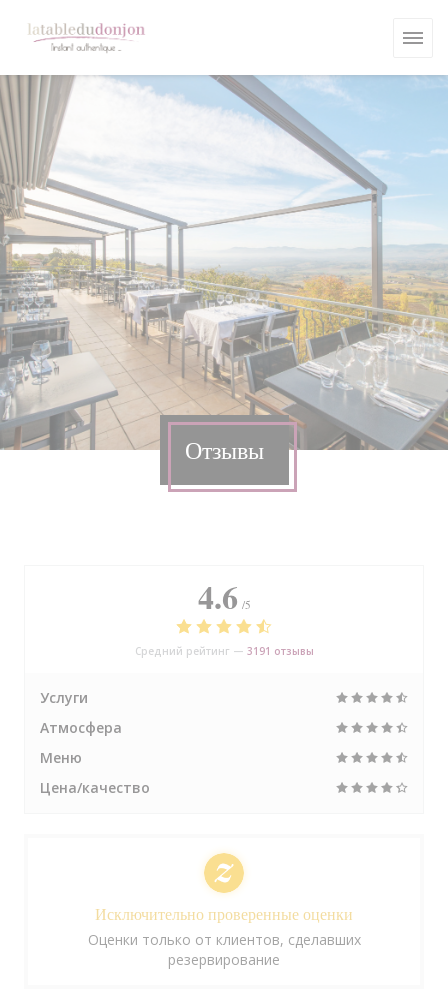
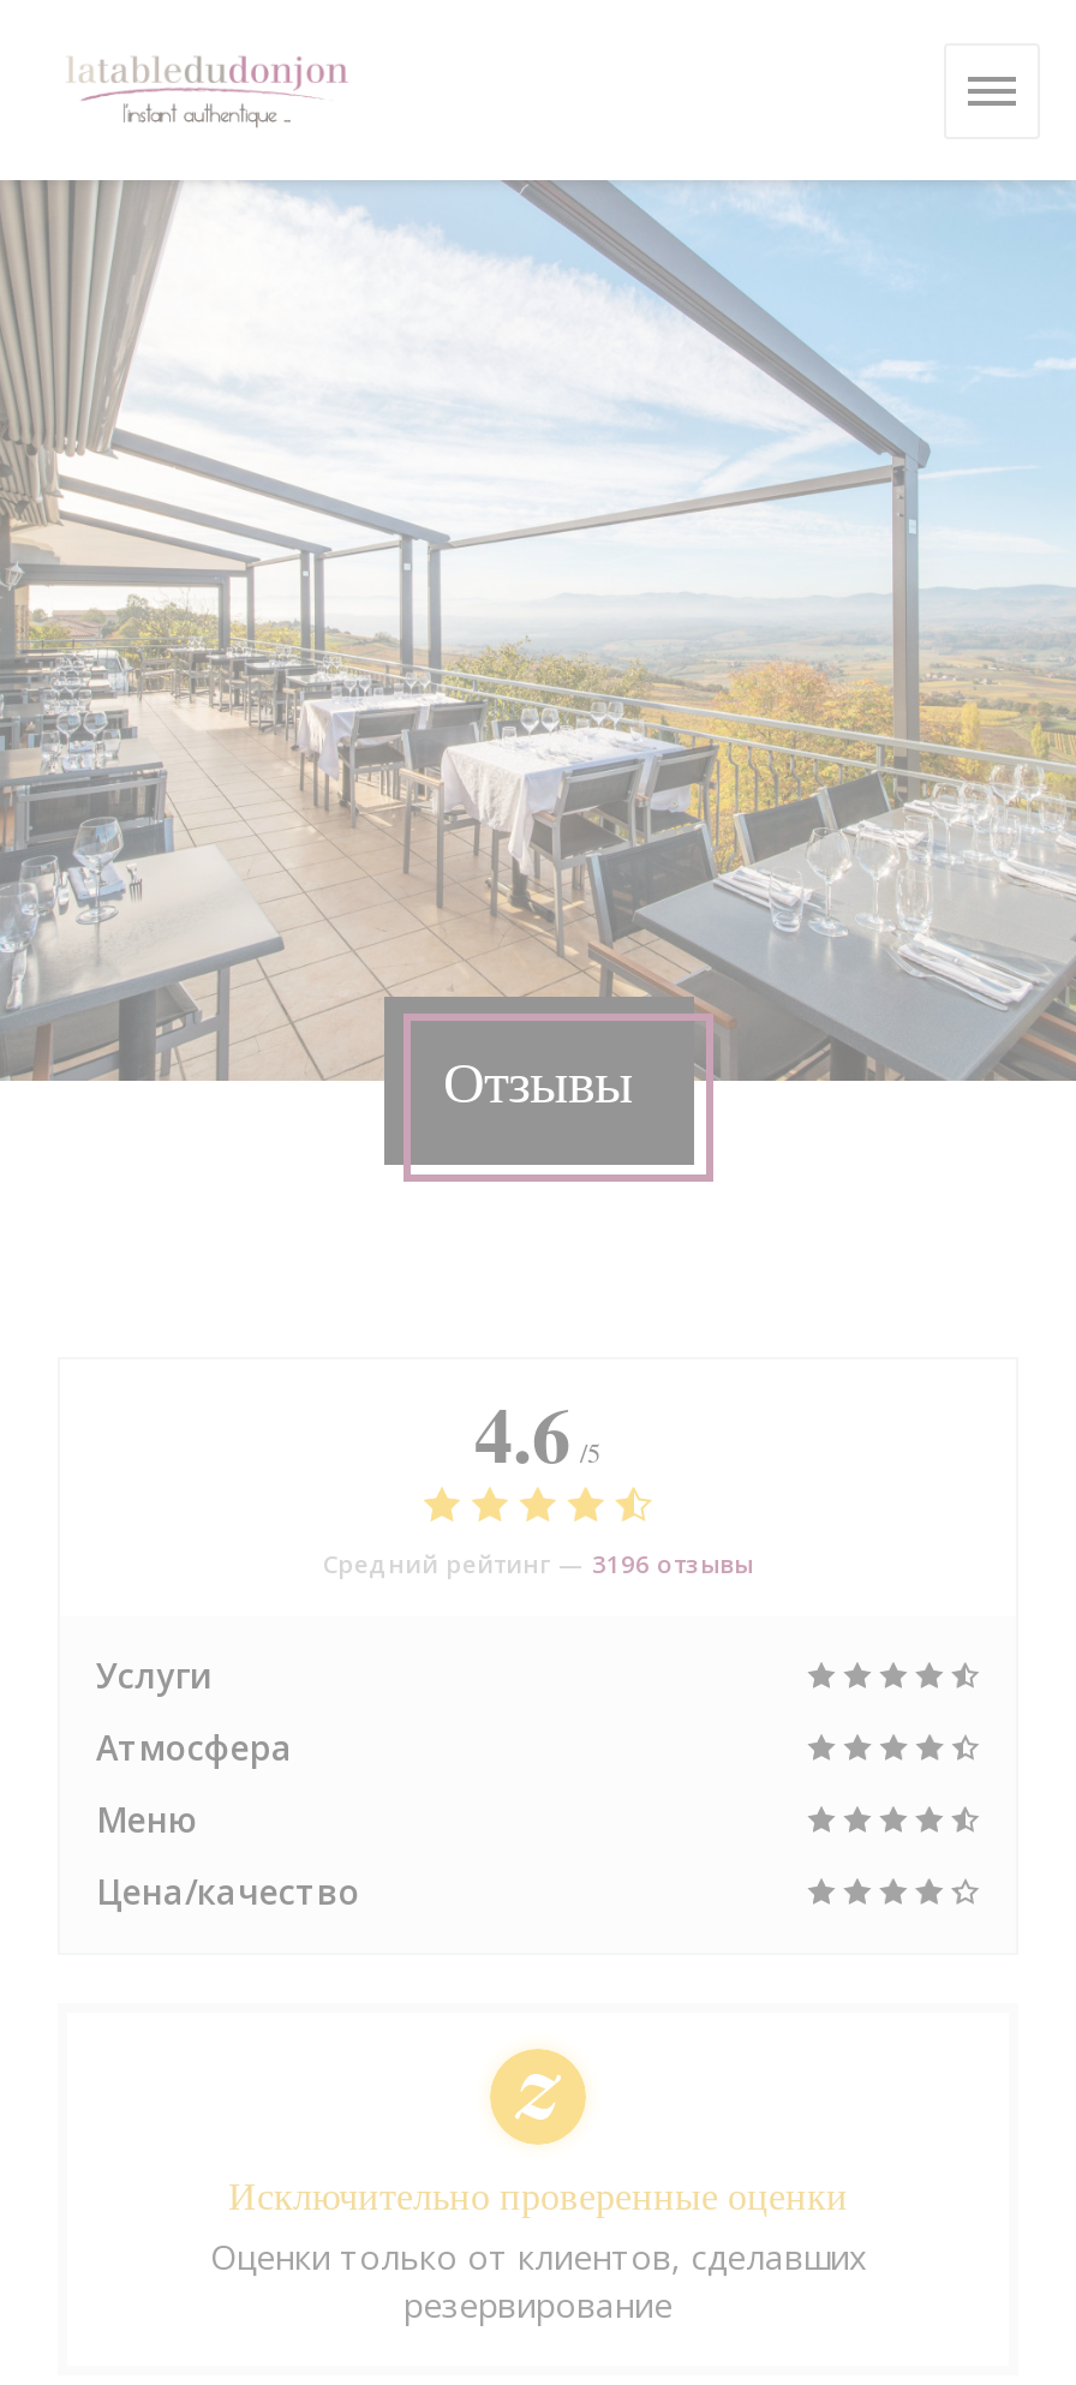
[134,644,313,658] Средний рейтинг — 3191 отзывы -> [323,1547,753,1580] Средний рейтинг — 3196 отзывы

